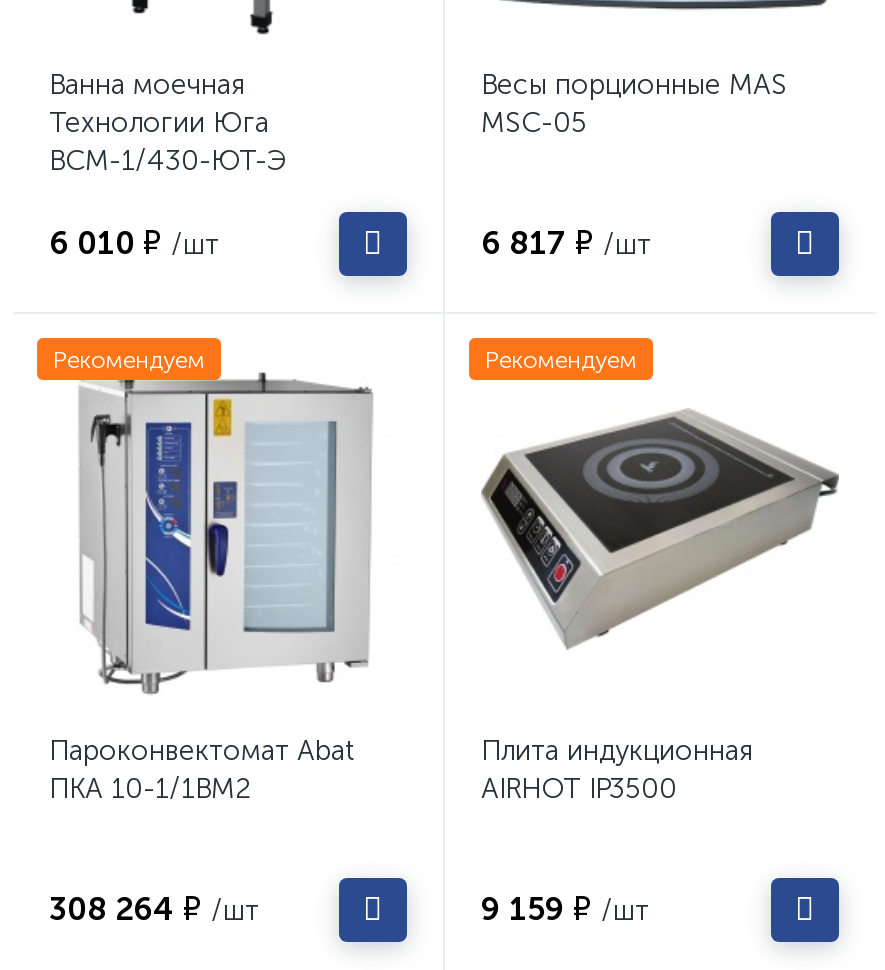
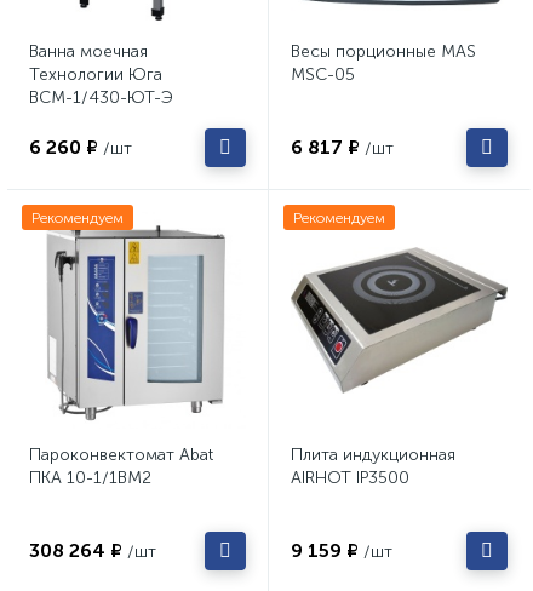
[49,224,219,262] 6 010 ₽ /шт -> [29,136,132,159] 6 260 ₽ /шт

